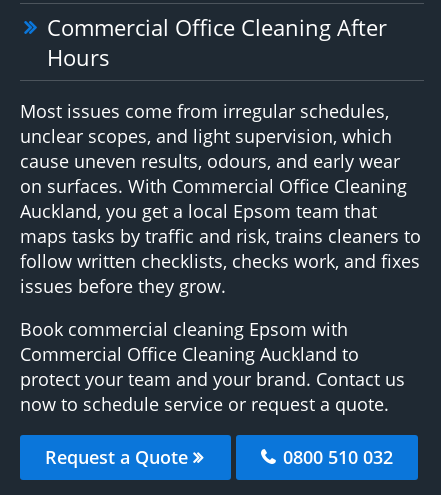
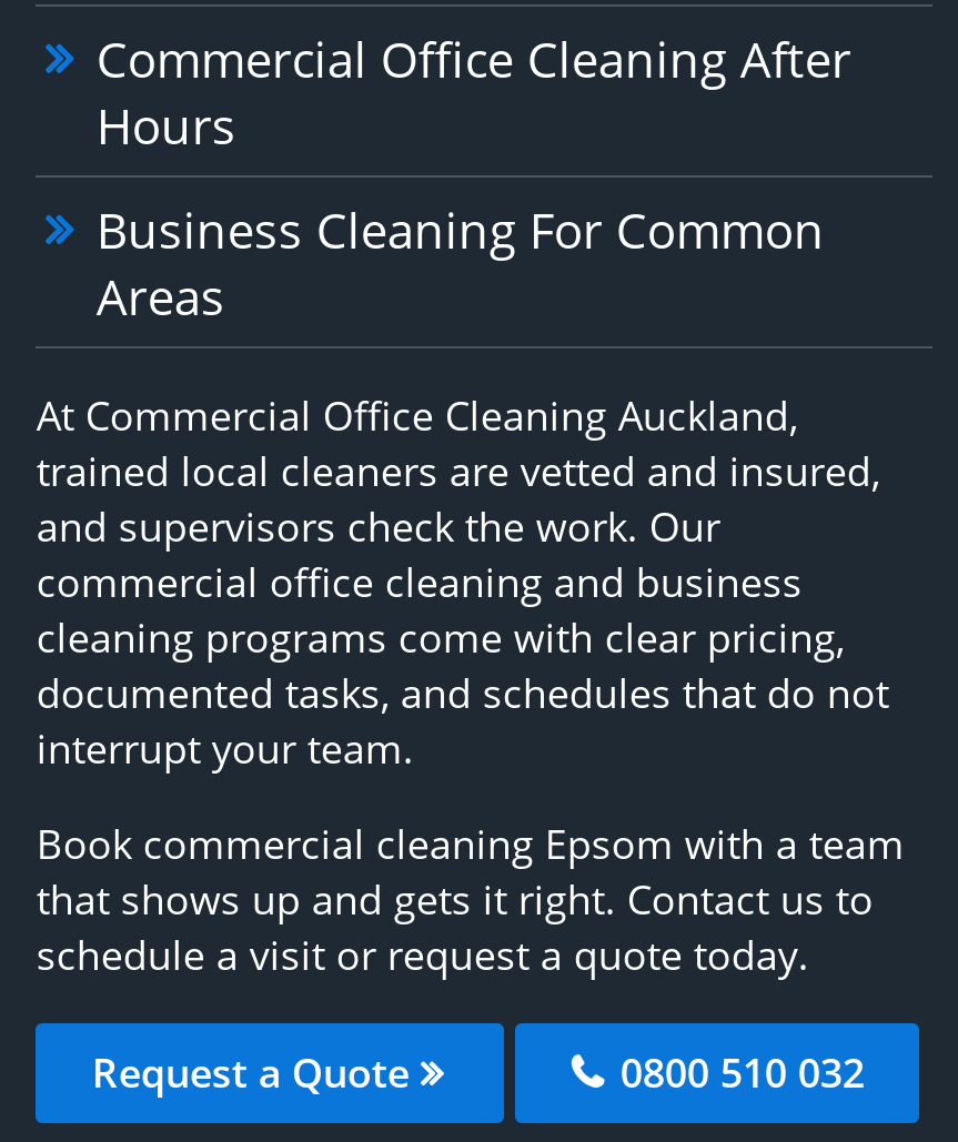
[20,99,421,416] Most issues come from irregular schedules, | unclear scopes, and light supervision, which | cause uneven results, odours, and early wear | on surfaces. With Commercial Office Cleaning | Auckland, you get a local Epsom team that | maps tasks by traffic and risk, trains cleaners to | follow written checklists, checks work, and fixes | issues before they grow. | Book commercial cleaning Epsom with | Commercial Office Cleaning Auckland to | protect your team and your brand. Contact us | now to schedule service or request a quote. -> [36,196,904,981] Business Cleaning For Common | Areas | At Commercial Office Cleaning Auckland, | trained local cleaners are vetted and insured, | and supervisors check the work. Our | commercial office cleaning and business | cleaning programs come with clear pricing, | documented tasks, and schedules that do not | interrupt your team. | Book commercial cleaning Epsom with a team | that shows up and gets it right. Contact us to | schedule a visit or request a quote today.

